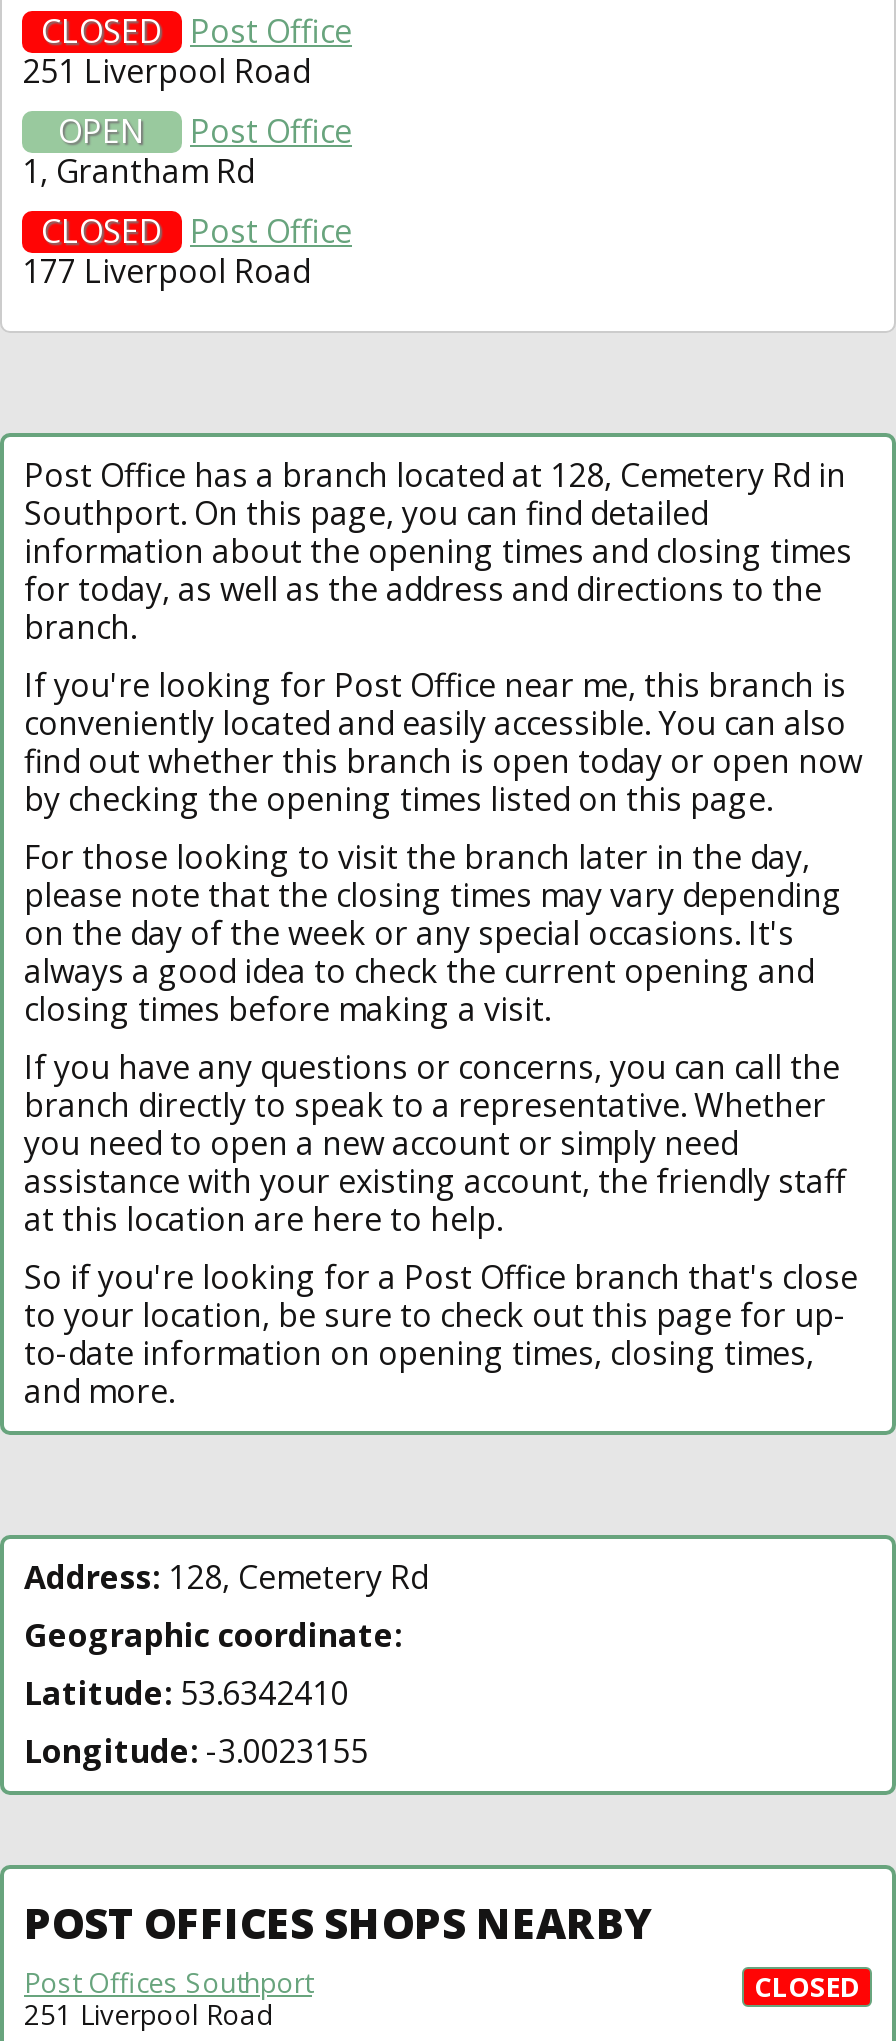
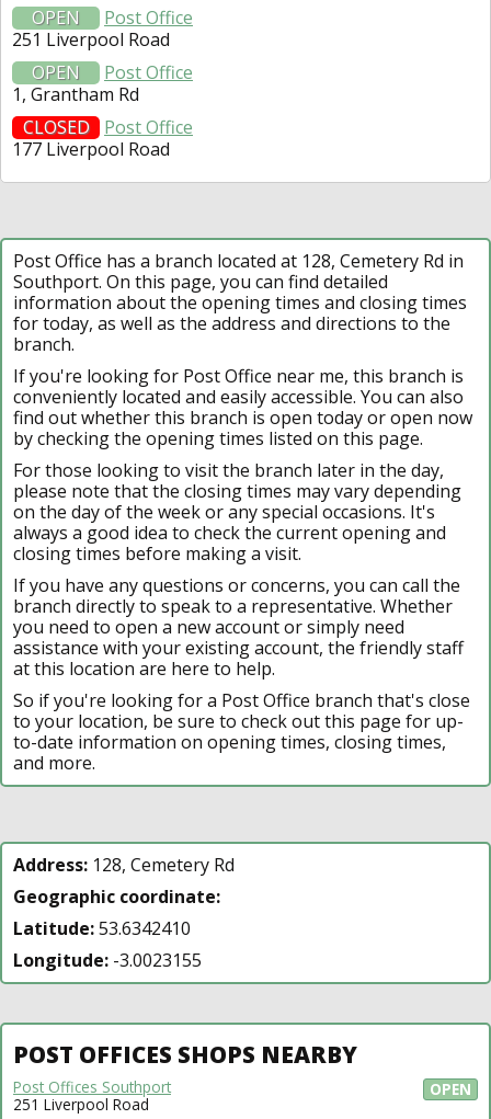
[41,8,163,52] CLOSED -> [32,5,80,29] OPEN
[754,1966,860,2004] CLOSED -> [430,1078,471,1099] OPEN

